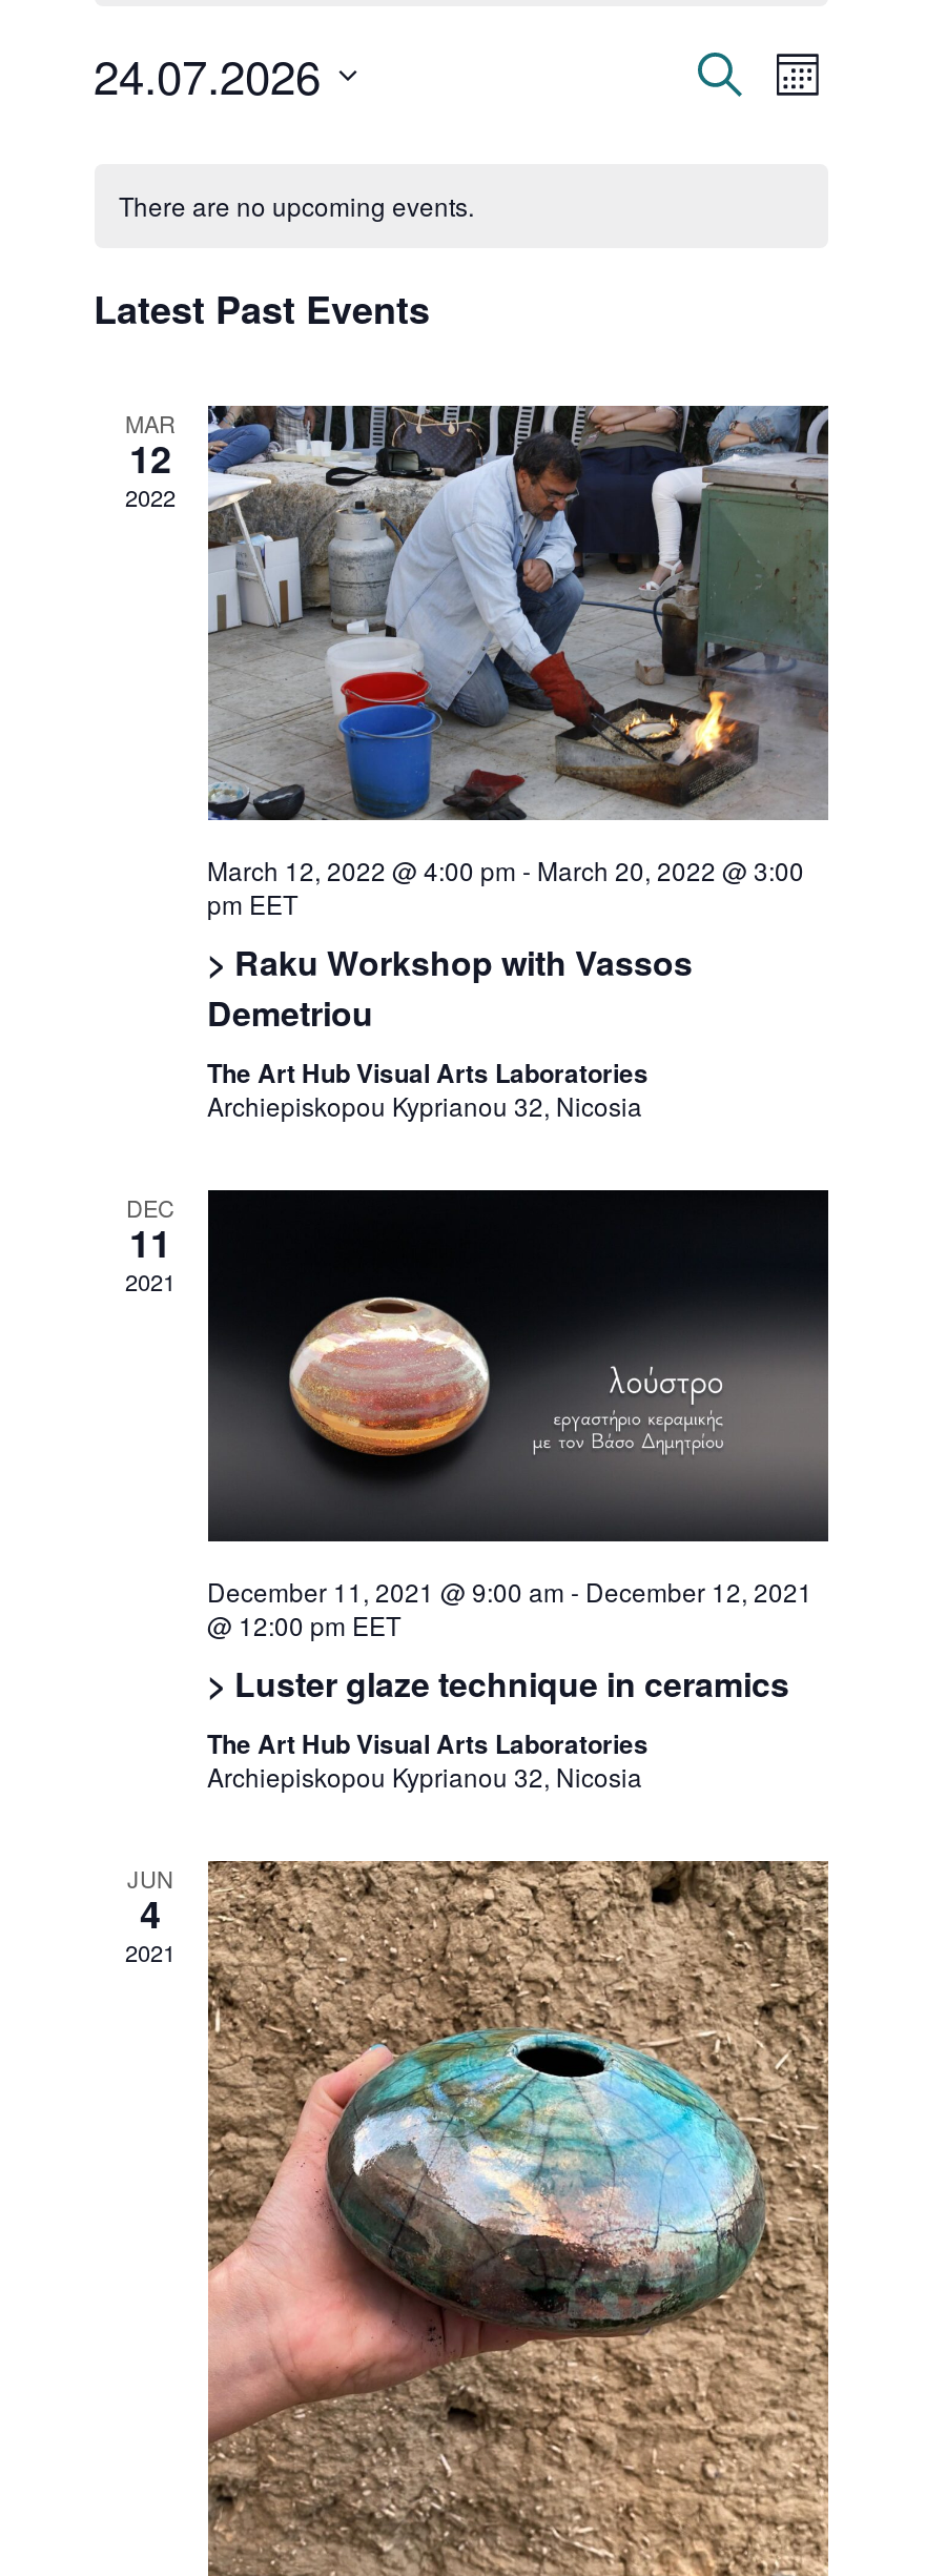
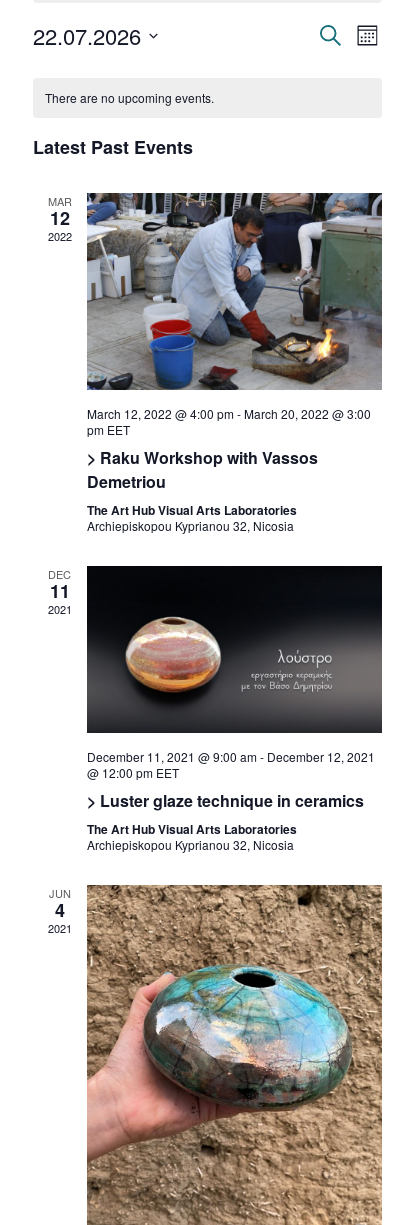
[94,43,321,108] 24.07.2026 -> [32,20,140,51] 22.07.2026

